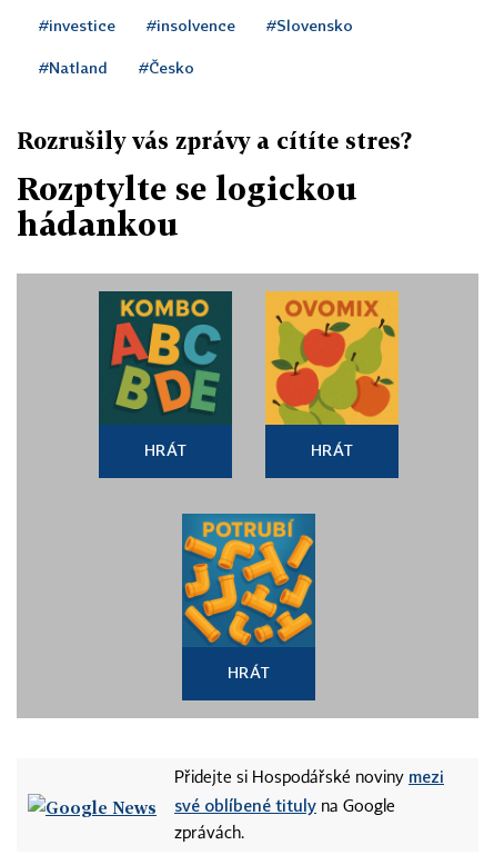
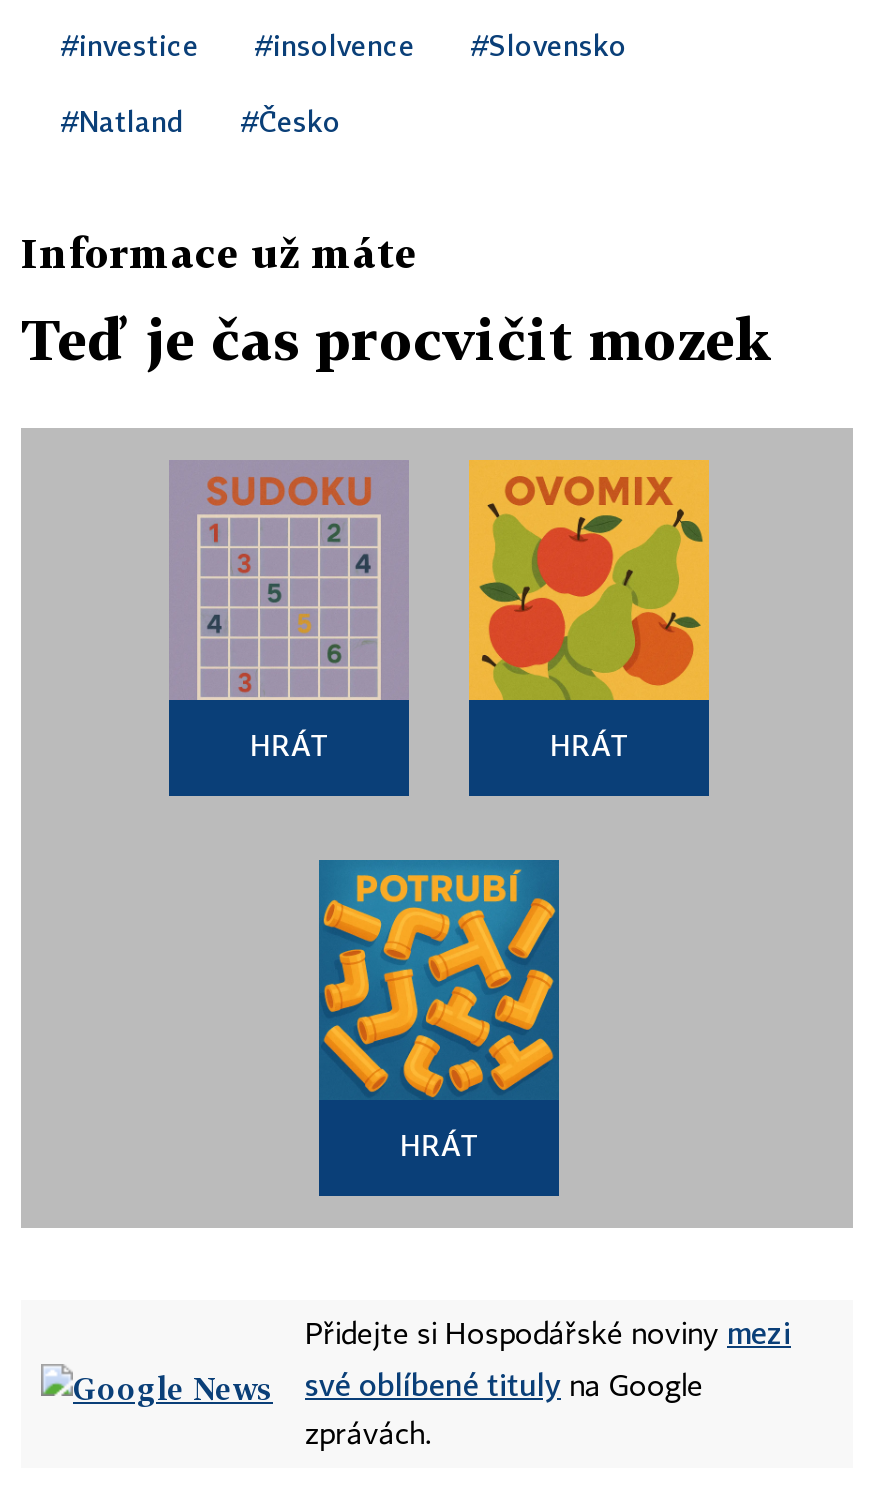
[17,127,412,153] Rozrušily vás zprávy a cítíte stres? -> [21,228,417,276] Informace už máte
[17,170,357,242] Rozptylte se logickou | hádankou -> [21,306,773,372] Teď je čas procvičit mozek
[98,290,233,425] [image] -> [169,460,409,702] [image]

